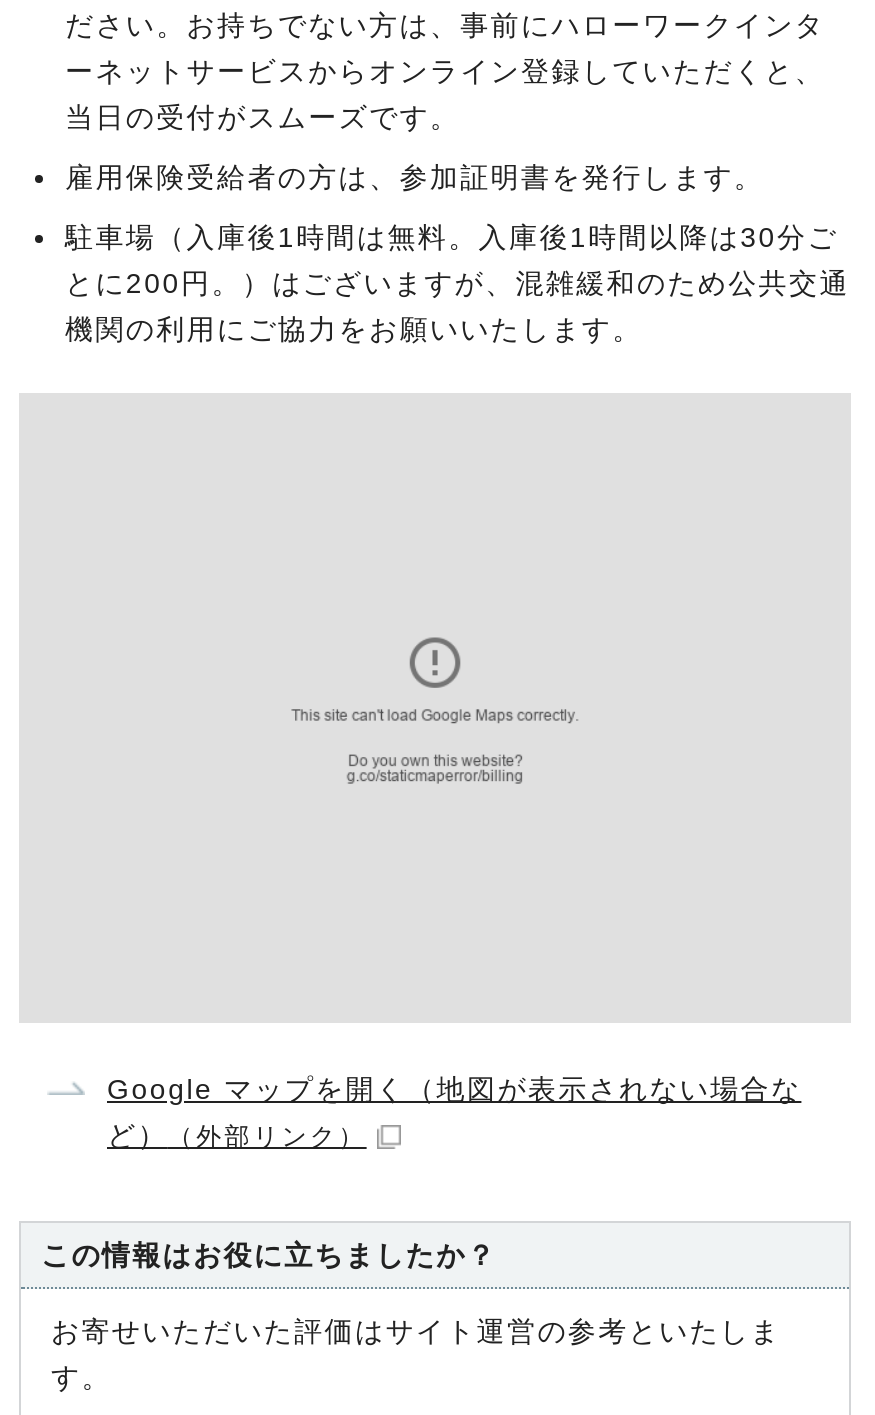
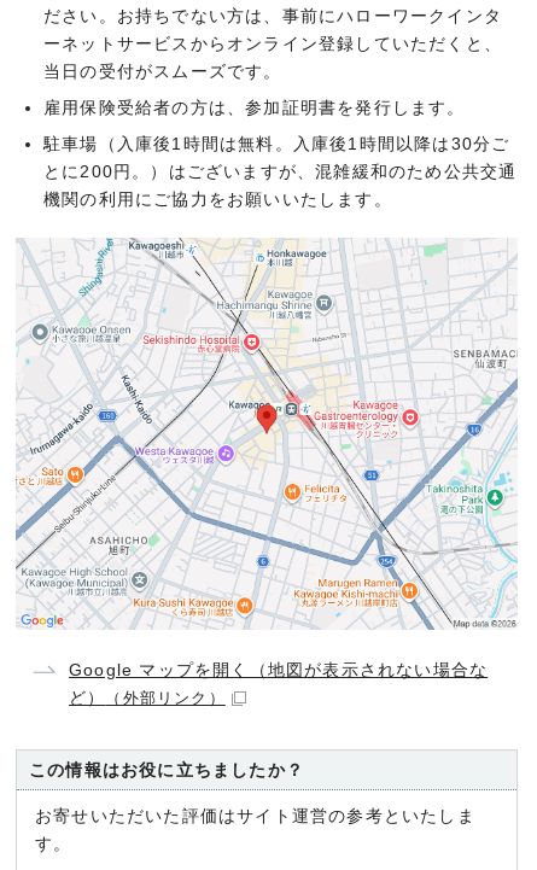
none -> [14,238,519,630] [image]

